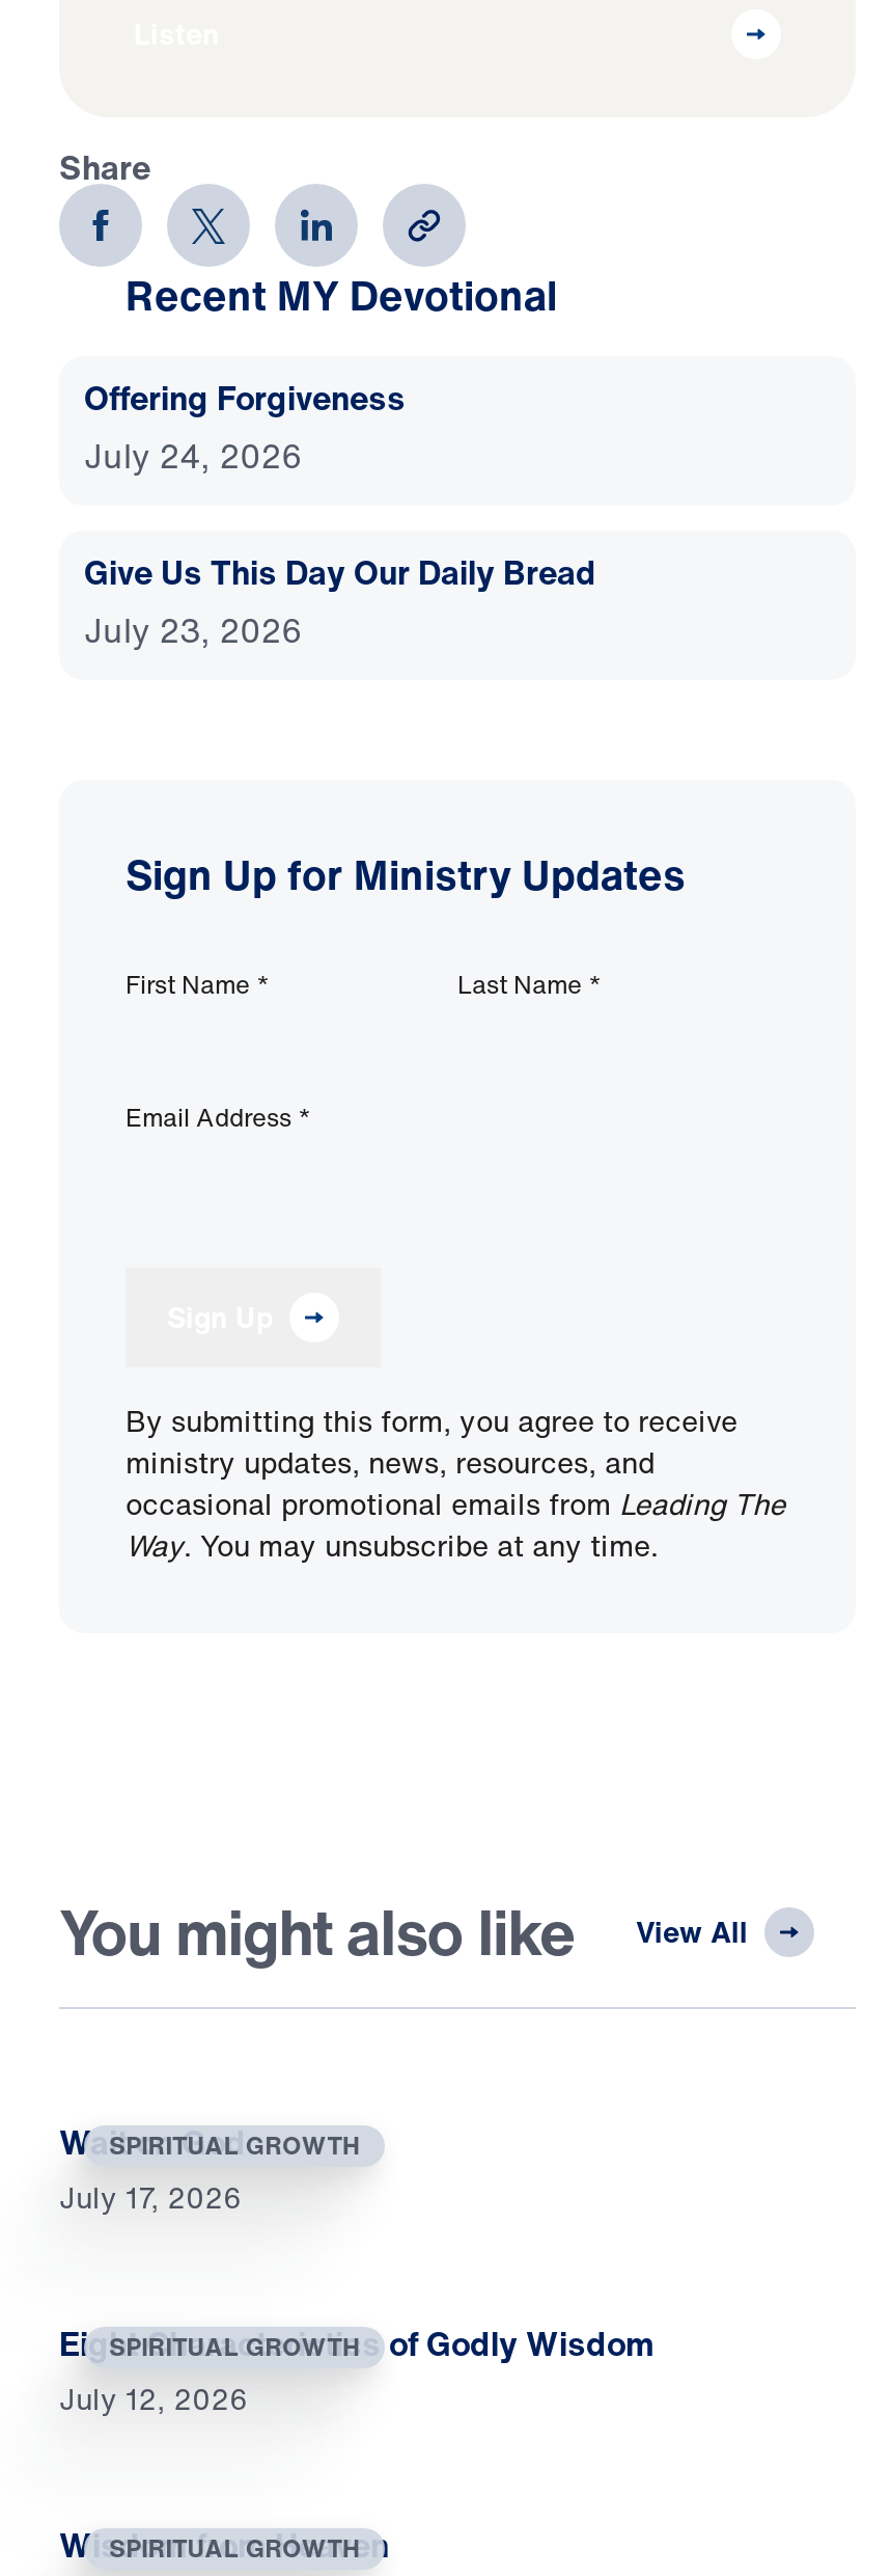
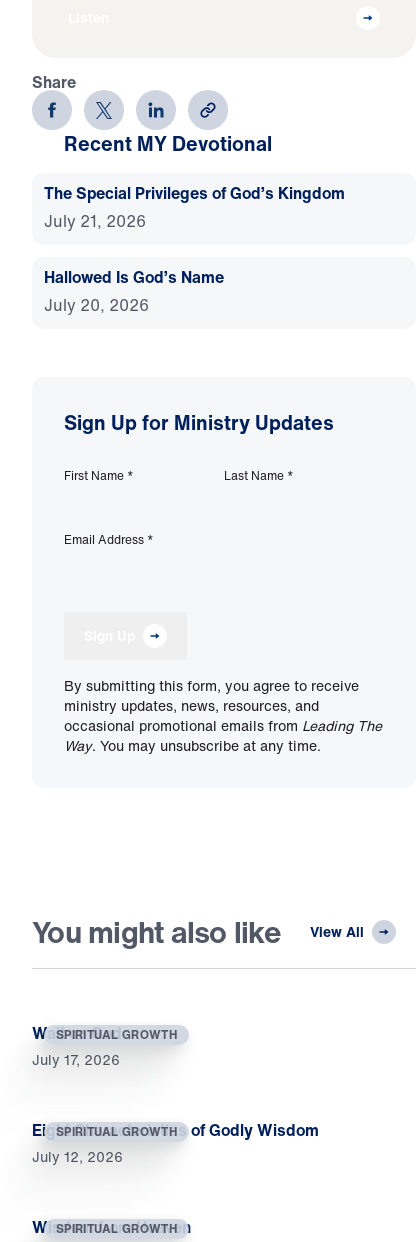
[84,373,406,481] Offering Forgiveness | July 24, 2026 -> [44,181,345,233] The Special Privileges of God’s Kingdom | July 21, 2026
[84,548,596,656] Give Us This Day Our Daily Bread | July 23, 2026 -> [44,265,224,317] Hallowed Is God’s Name | July 20, 2026

